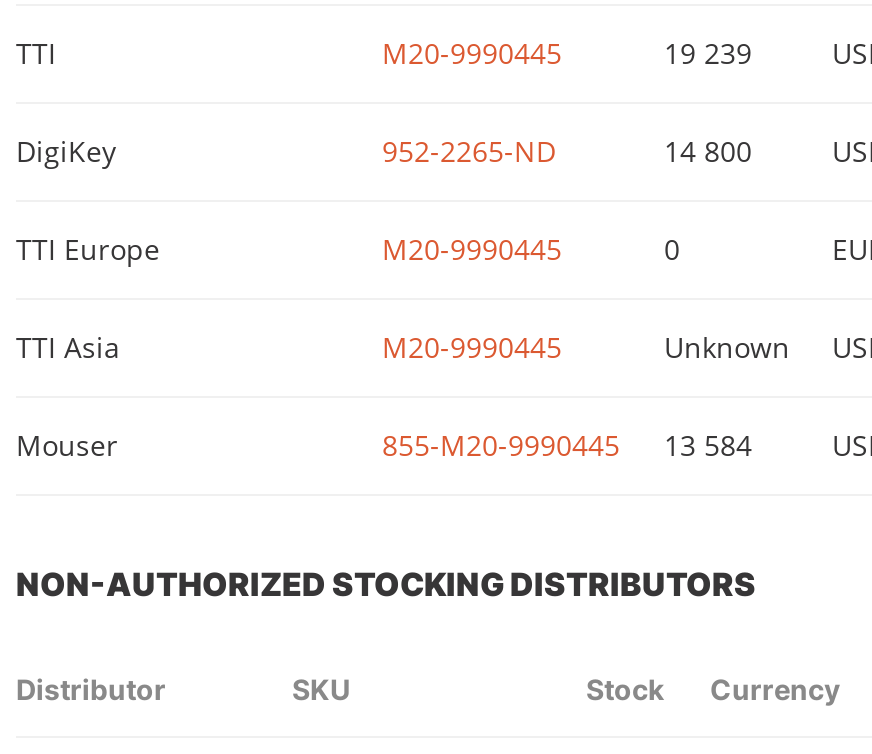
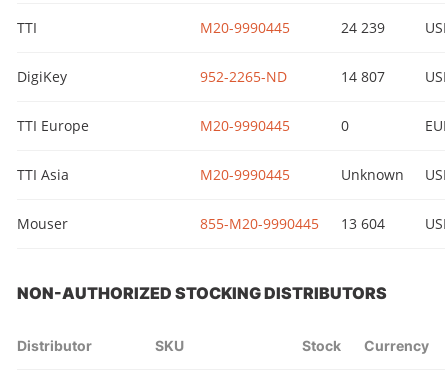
[664,35,752,73] 19 239 -> [341,18,385,37] 24 239
[664,133,752,171] 14 800 -> [341,67,385,86] 14 807
[382,427,752,465] 855-M20-9990445 13 584 -> [200,214,385,233] 855-M20-9990445 13 604

